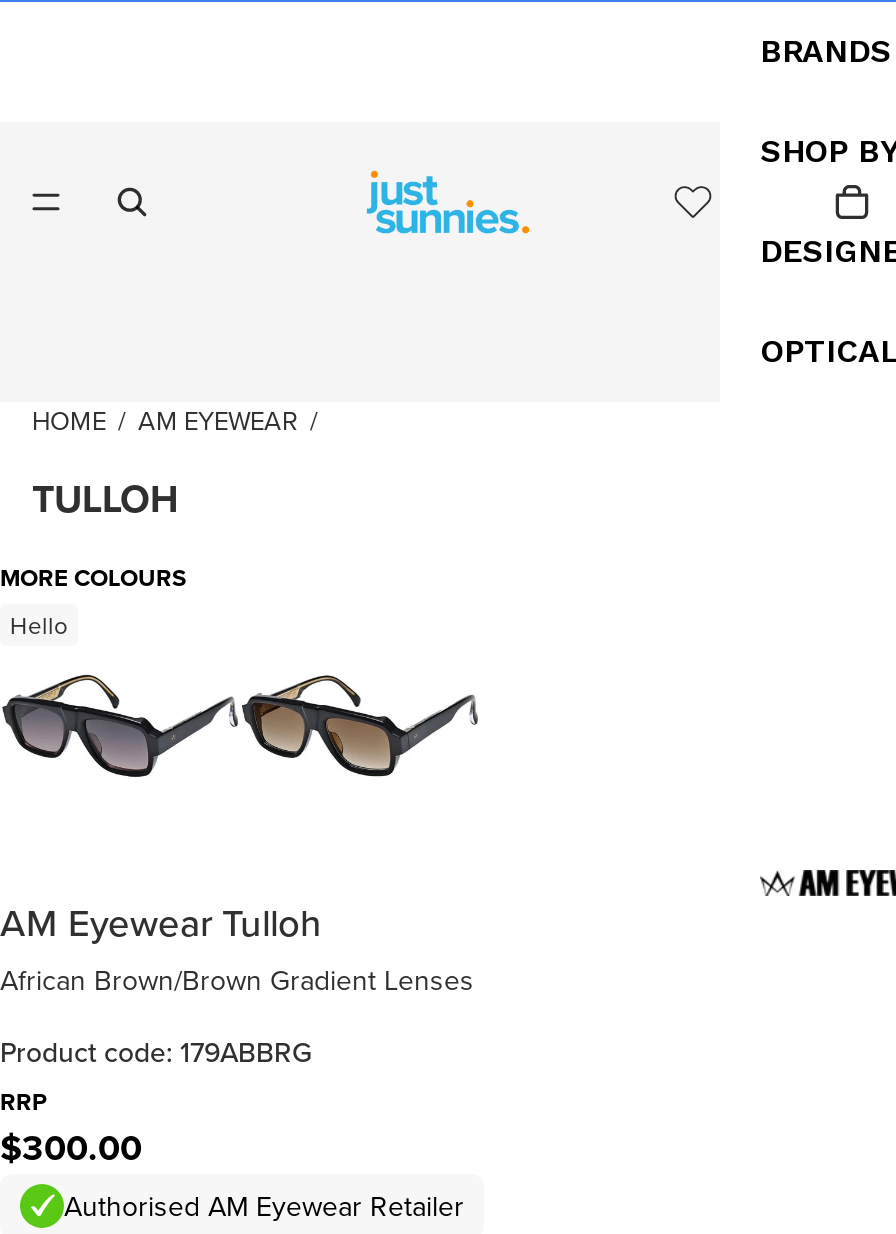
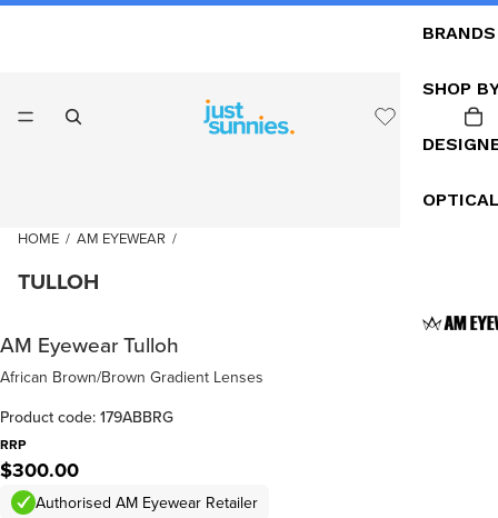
[0,559,186,641] MORE COLOURS | Hello -> none
[6,672,480,780] [image] -> none

